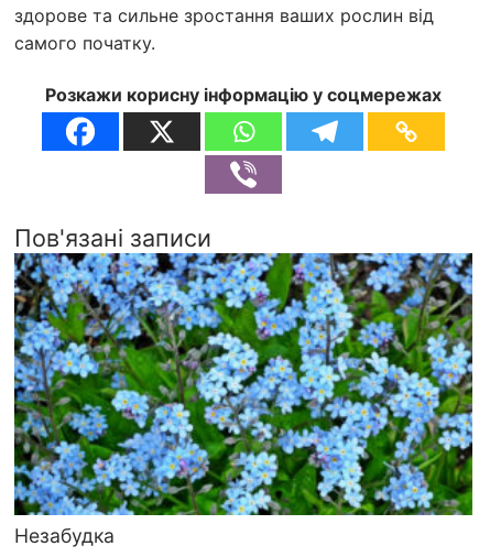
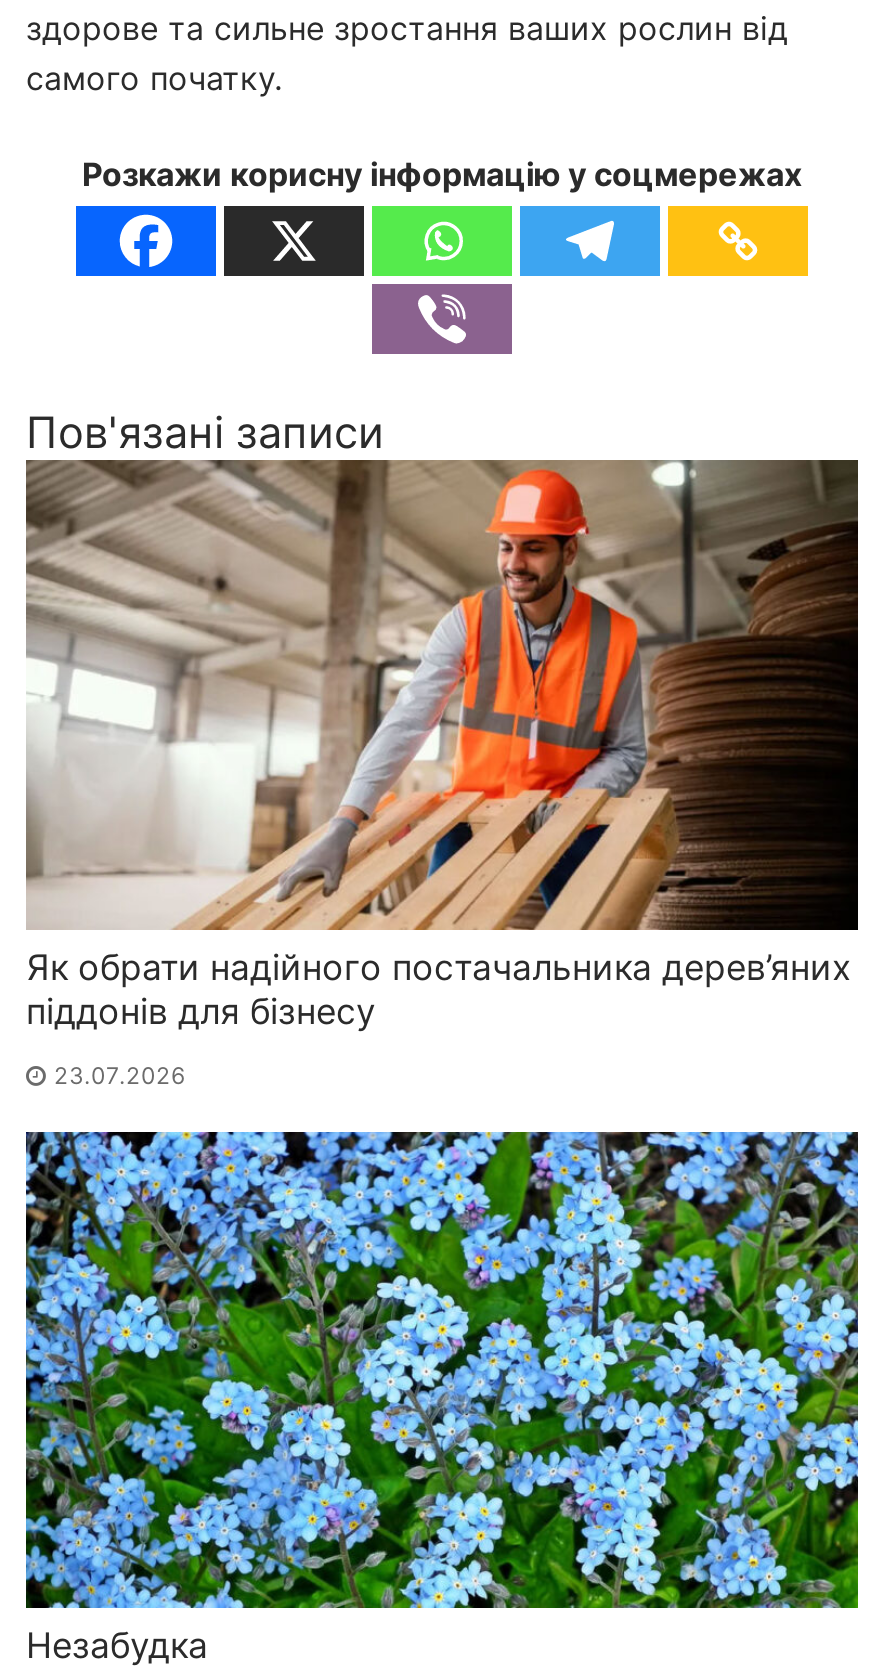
none -> [24,458,860,1089] [image] | Як обрати надійного постачальника дерев’яних | піддонів для бізнесу | 23.07.2026

